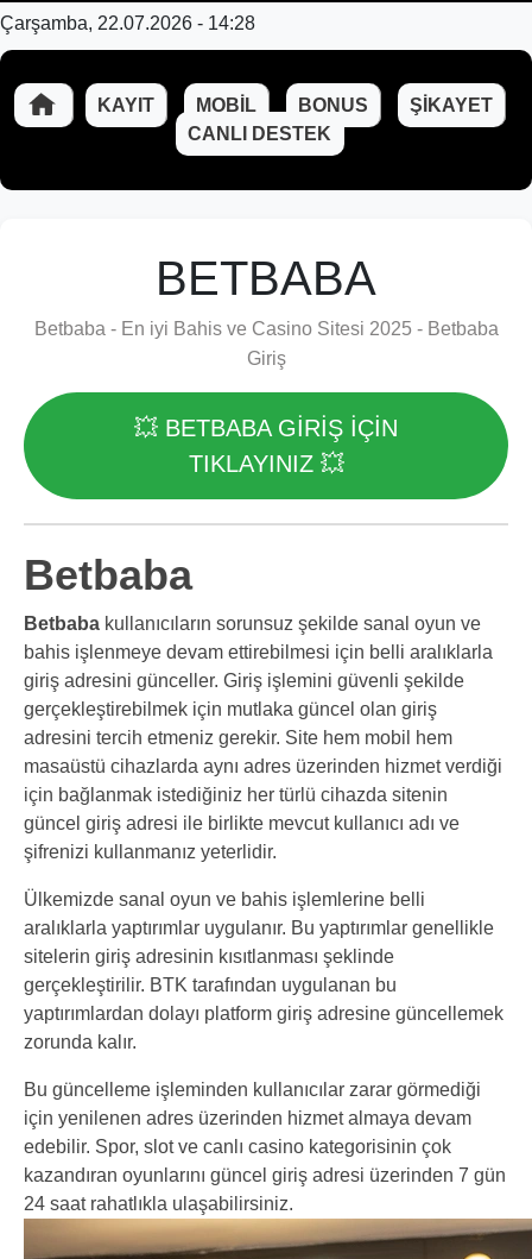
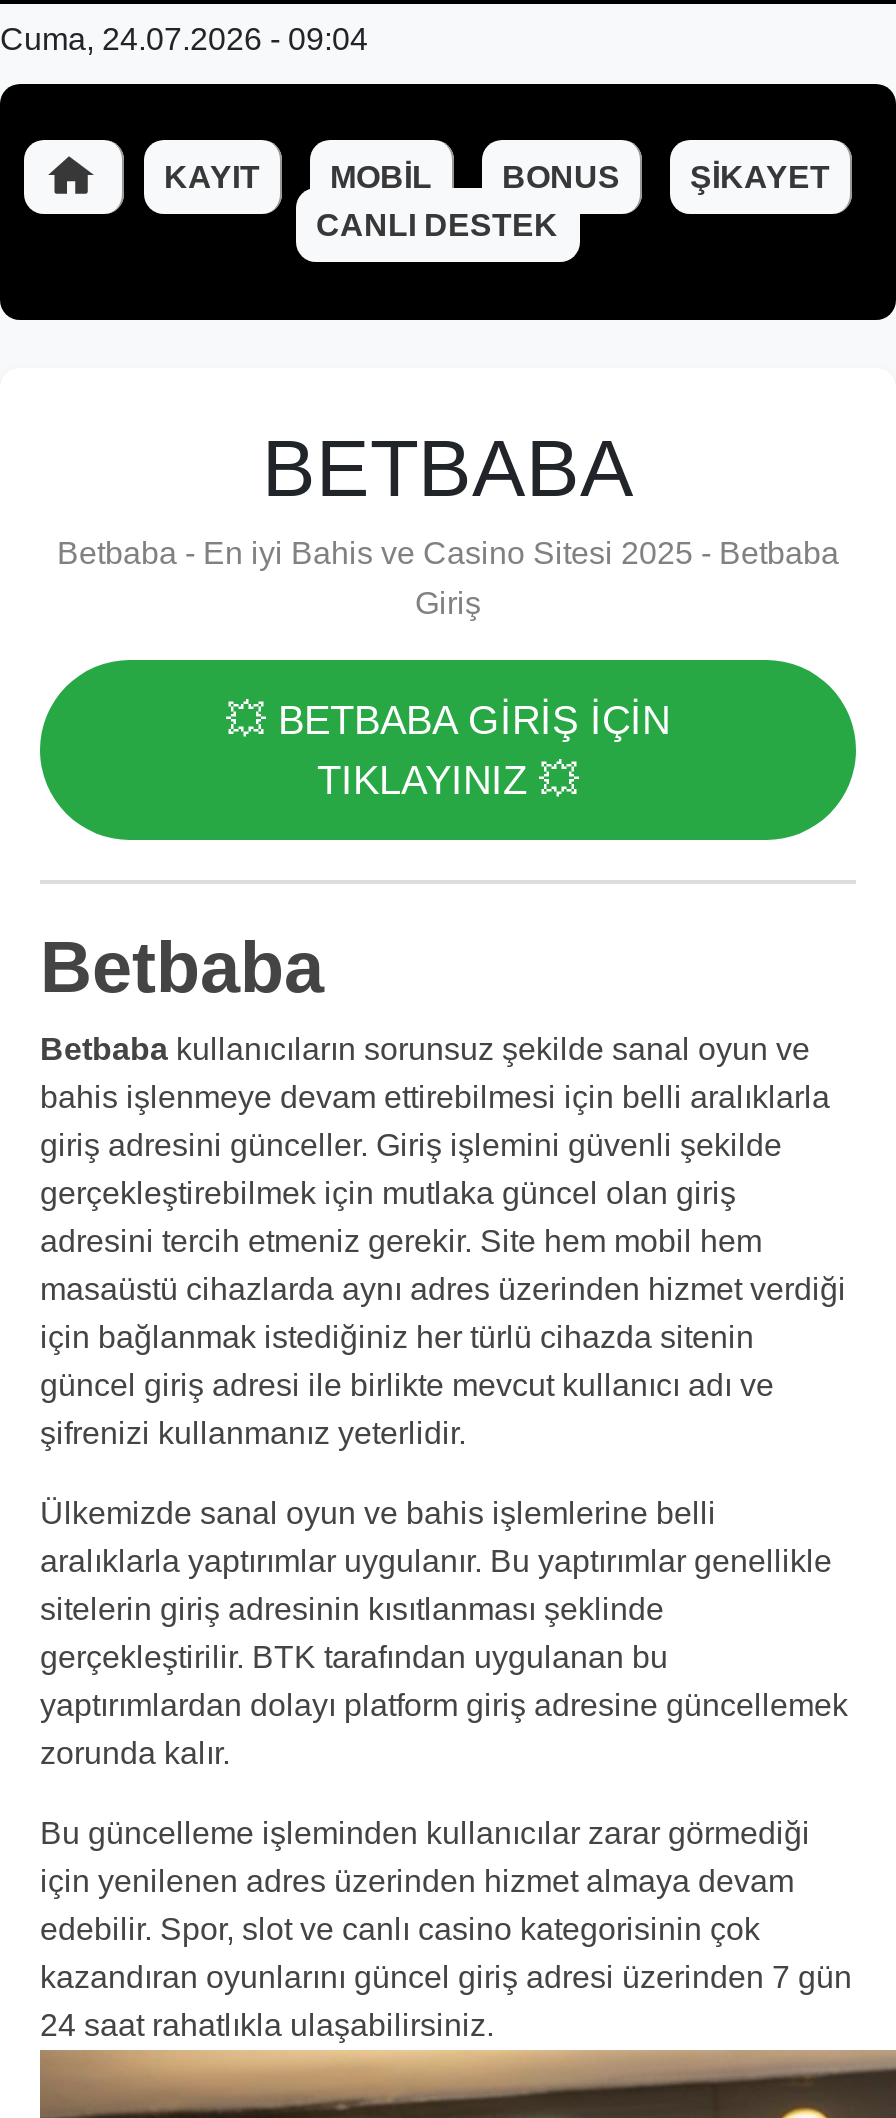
[0,13,255,33] Çarşamba, 22.07.2026 - 14:28 -> [0,22,368,56] Cuma, 24.07.2026 - 09:04

